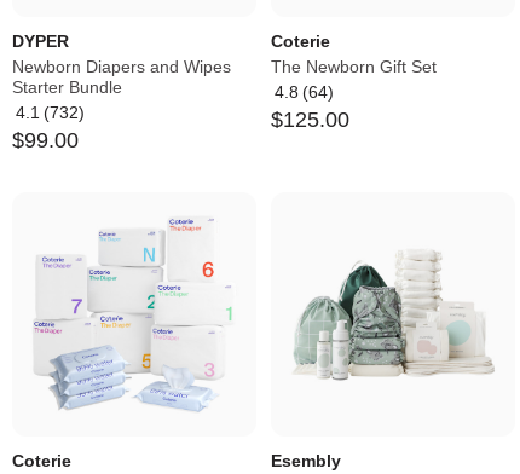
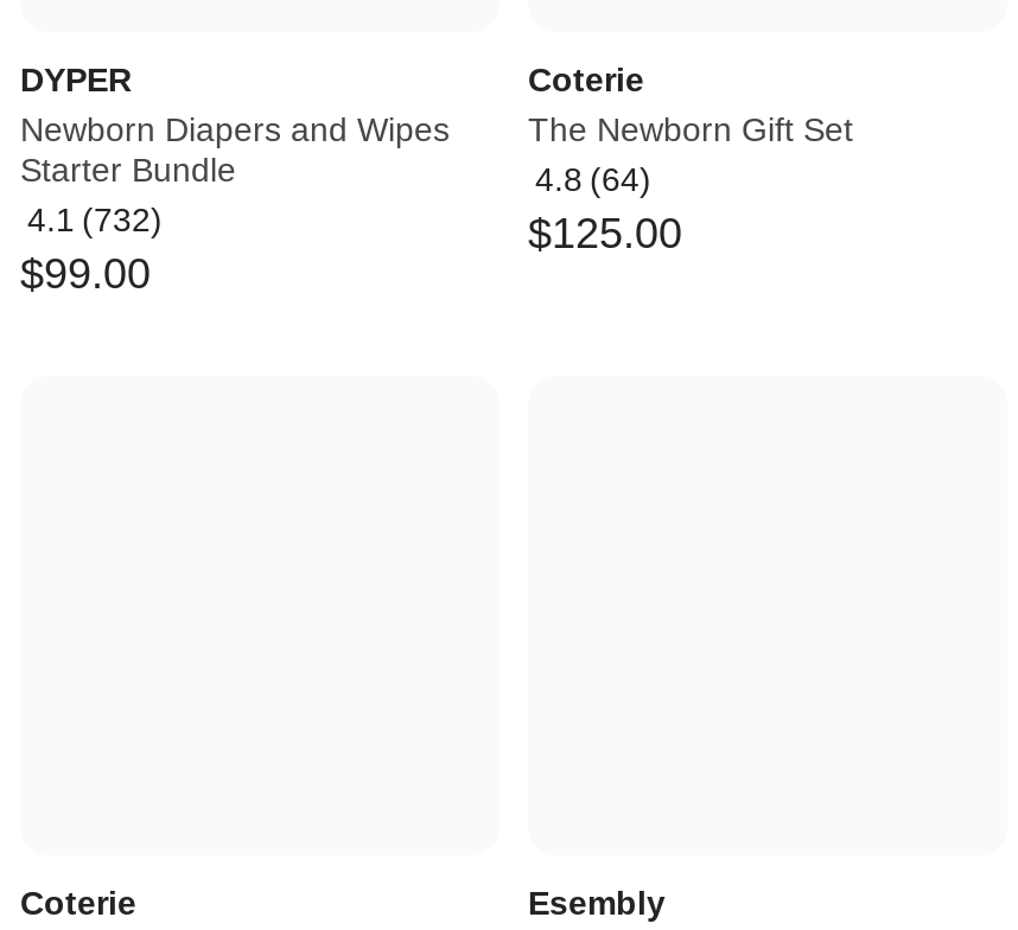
[33,218,232,412] [image] -> none
[293,250,495,381] [image] -> none

